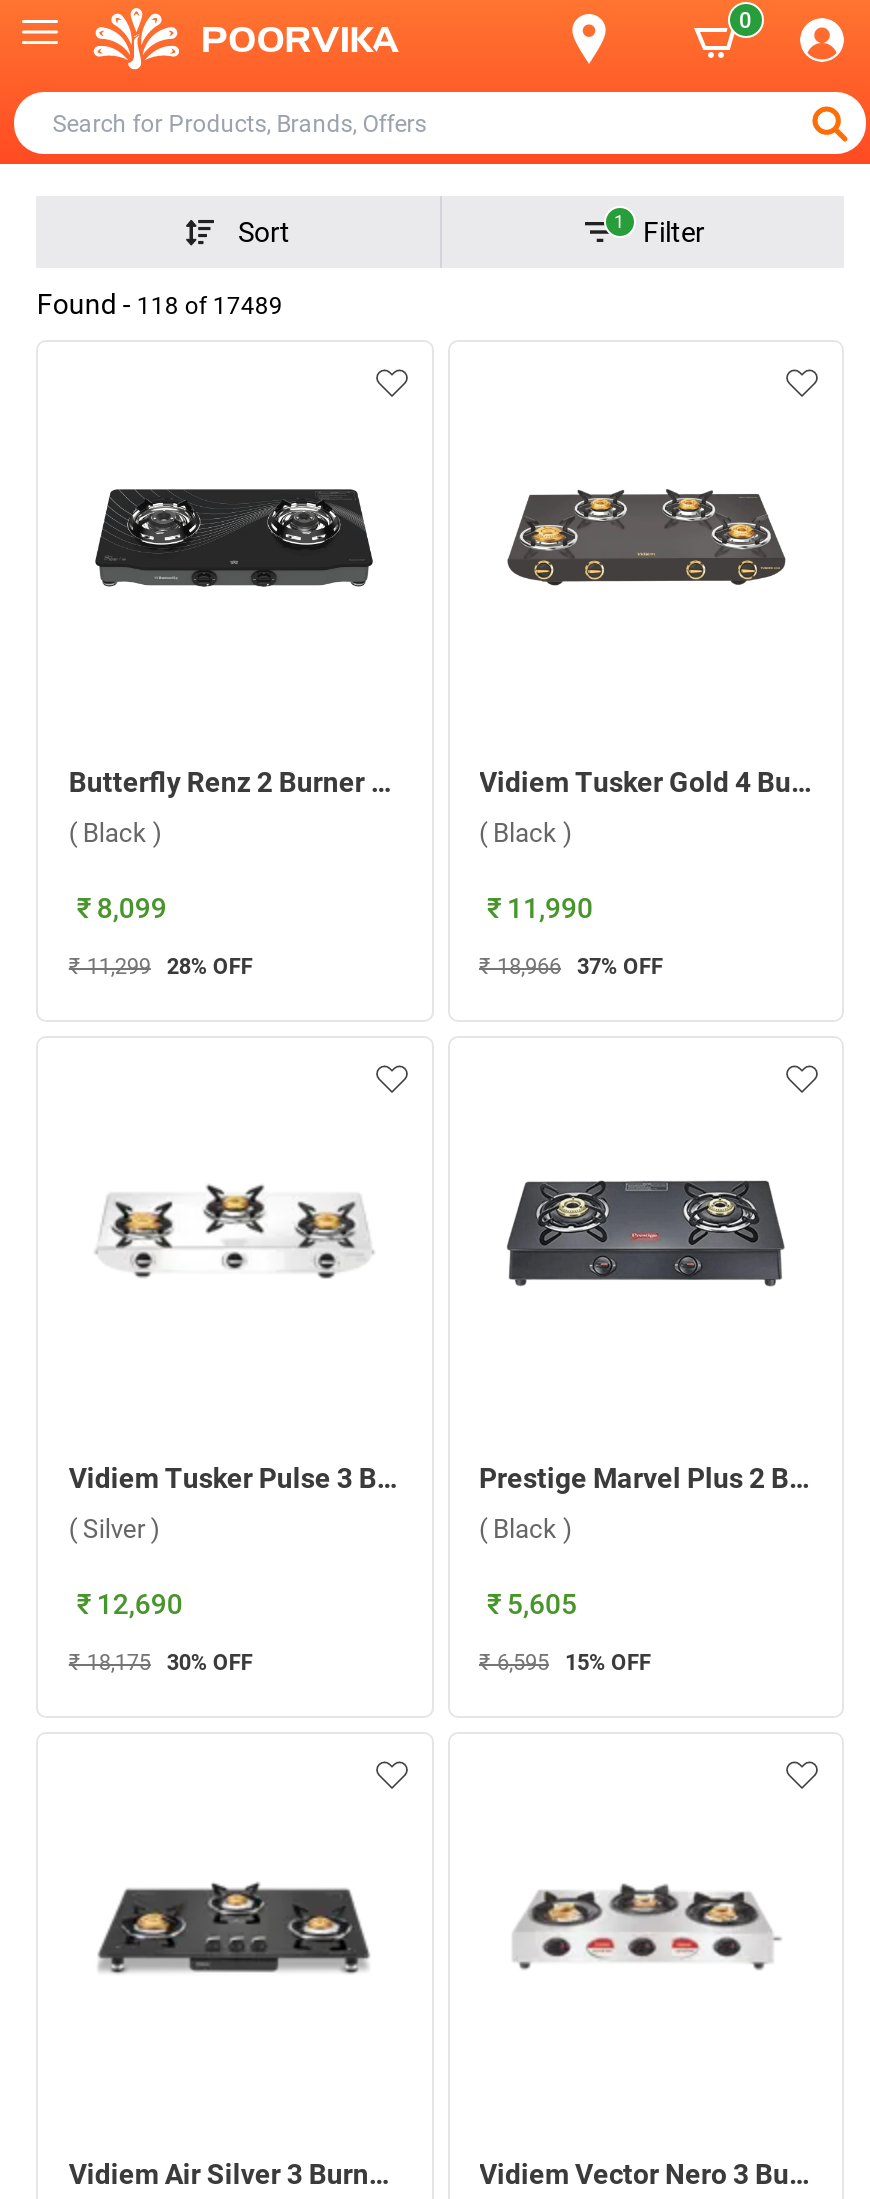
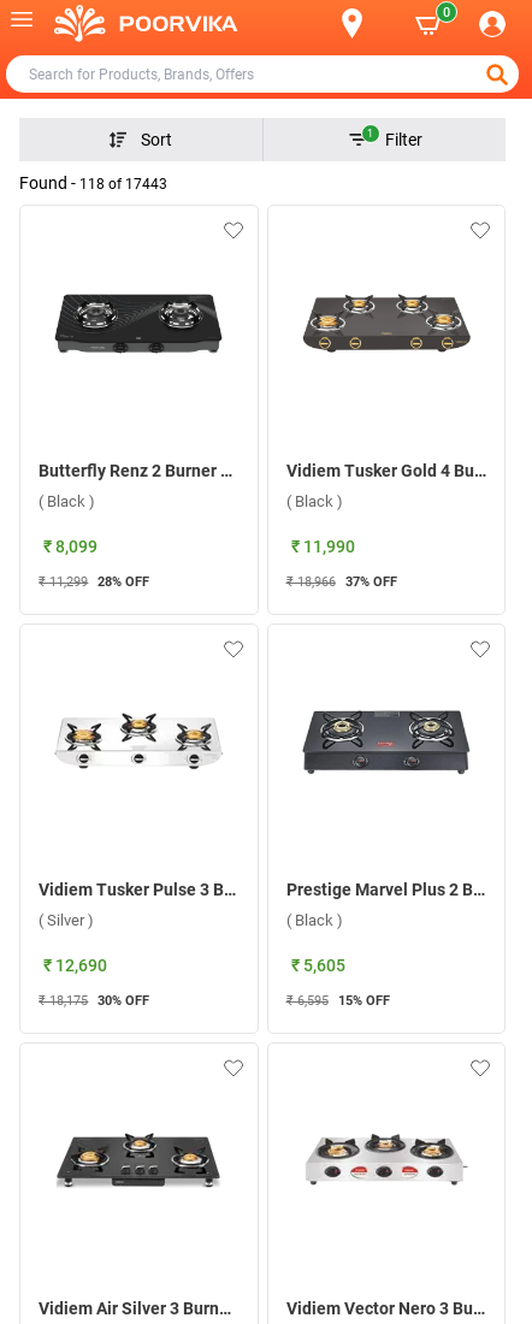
[37,288,283,320] Found - 118 of 17489 -> [20,173,168,193] Found - 118 of 17443

